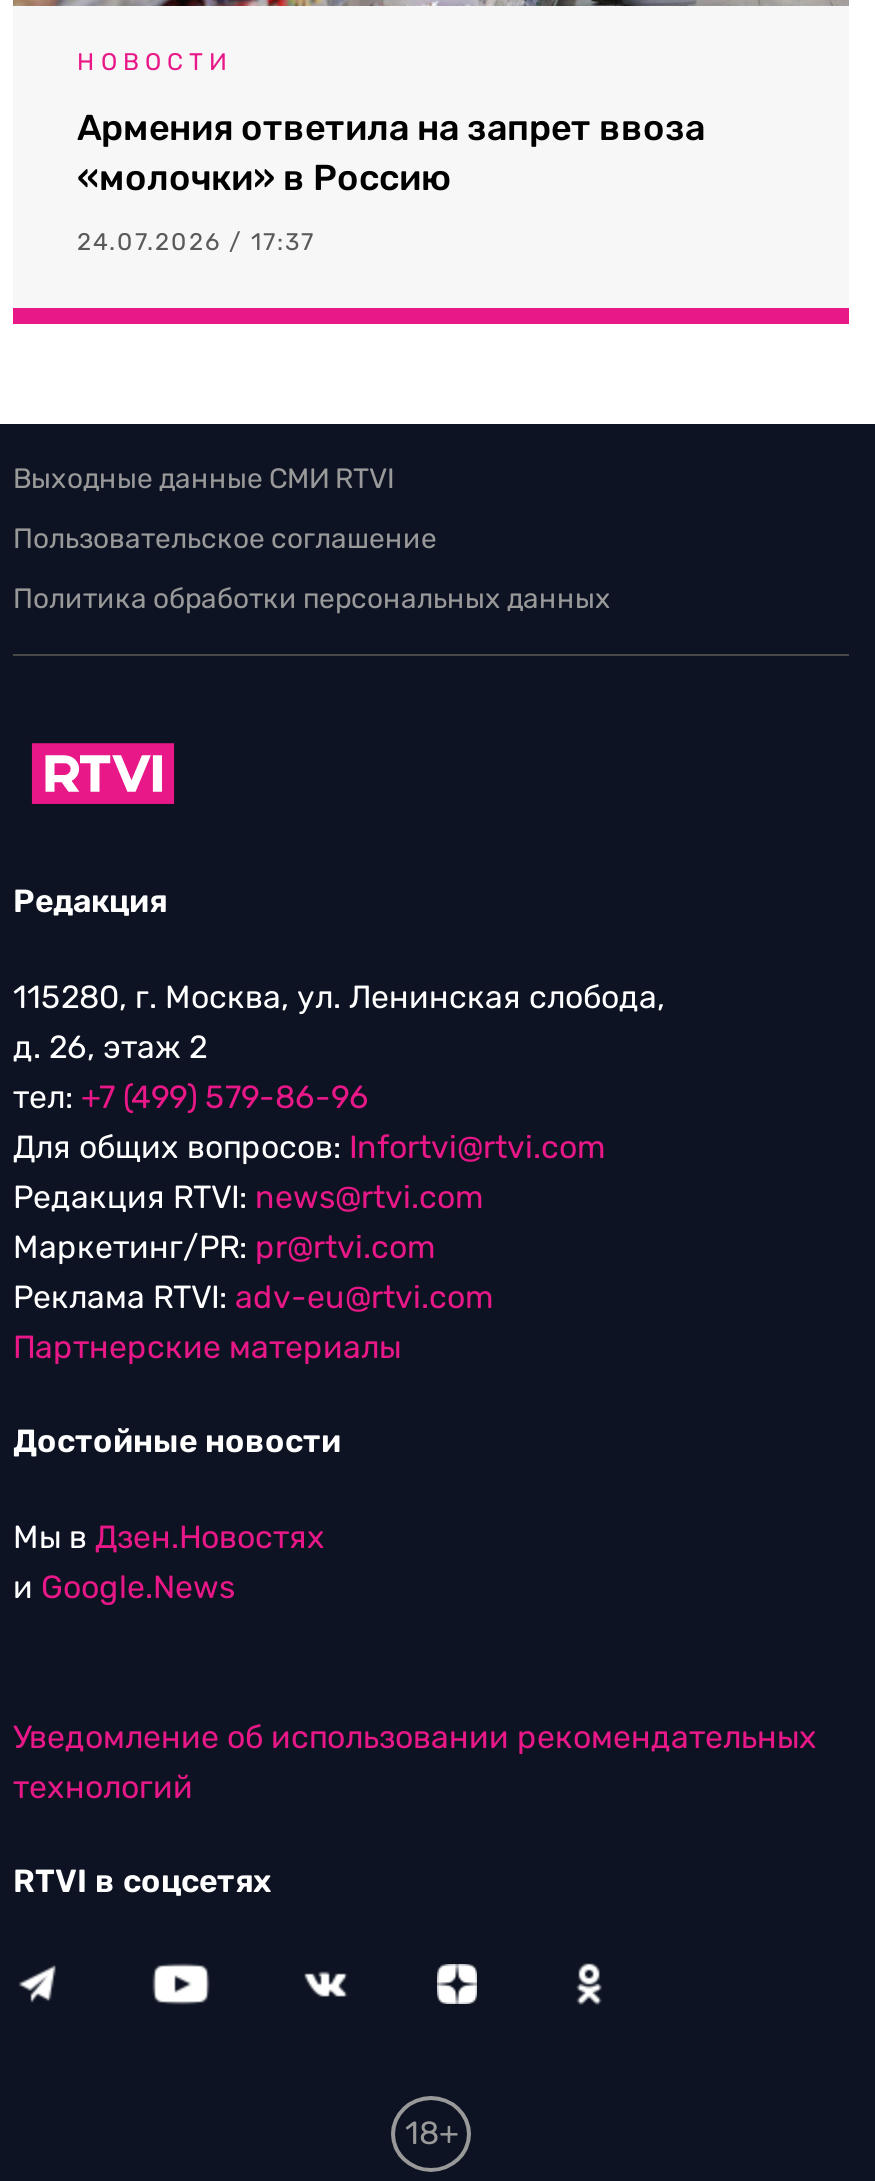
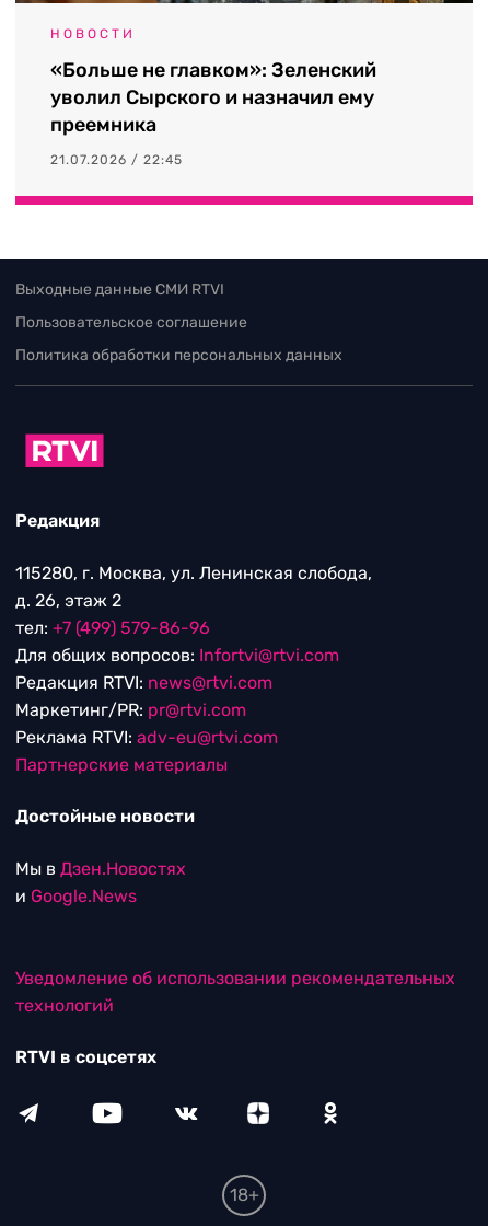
[77,106,705,200] Армения ответила на запрет ввоза | «молочки» в Россию -> [50,58,376,137] «Больше не главком»: Зеленский | уволил Сырского и назначил ему | преемника
[77,228,315,256] 24.07.2026 / 17:37 -> [50,152,183,168] 21.07.2026 / 22:45

